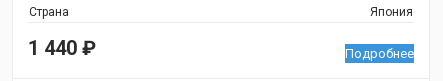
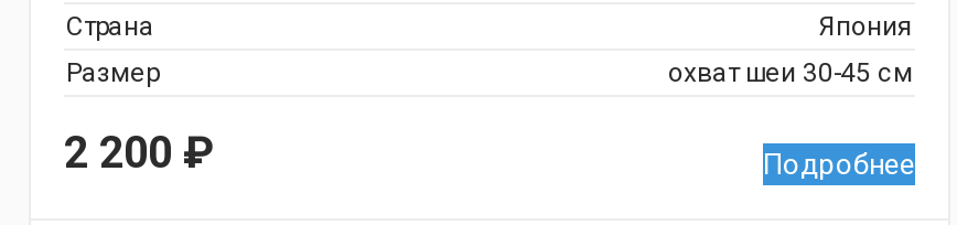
[28,36,96,60] 1 440 ₽ -> [64,57,913,179] Размер | охват шеи 30-45 см | 2 200 ₽

